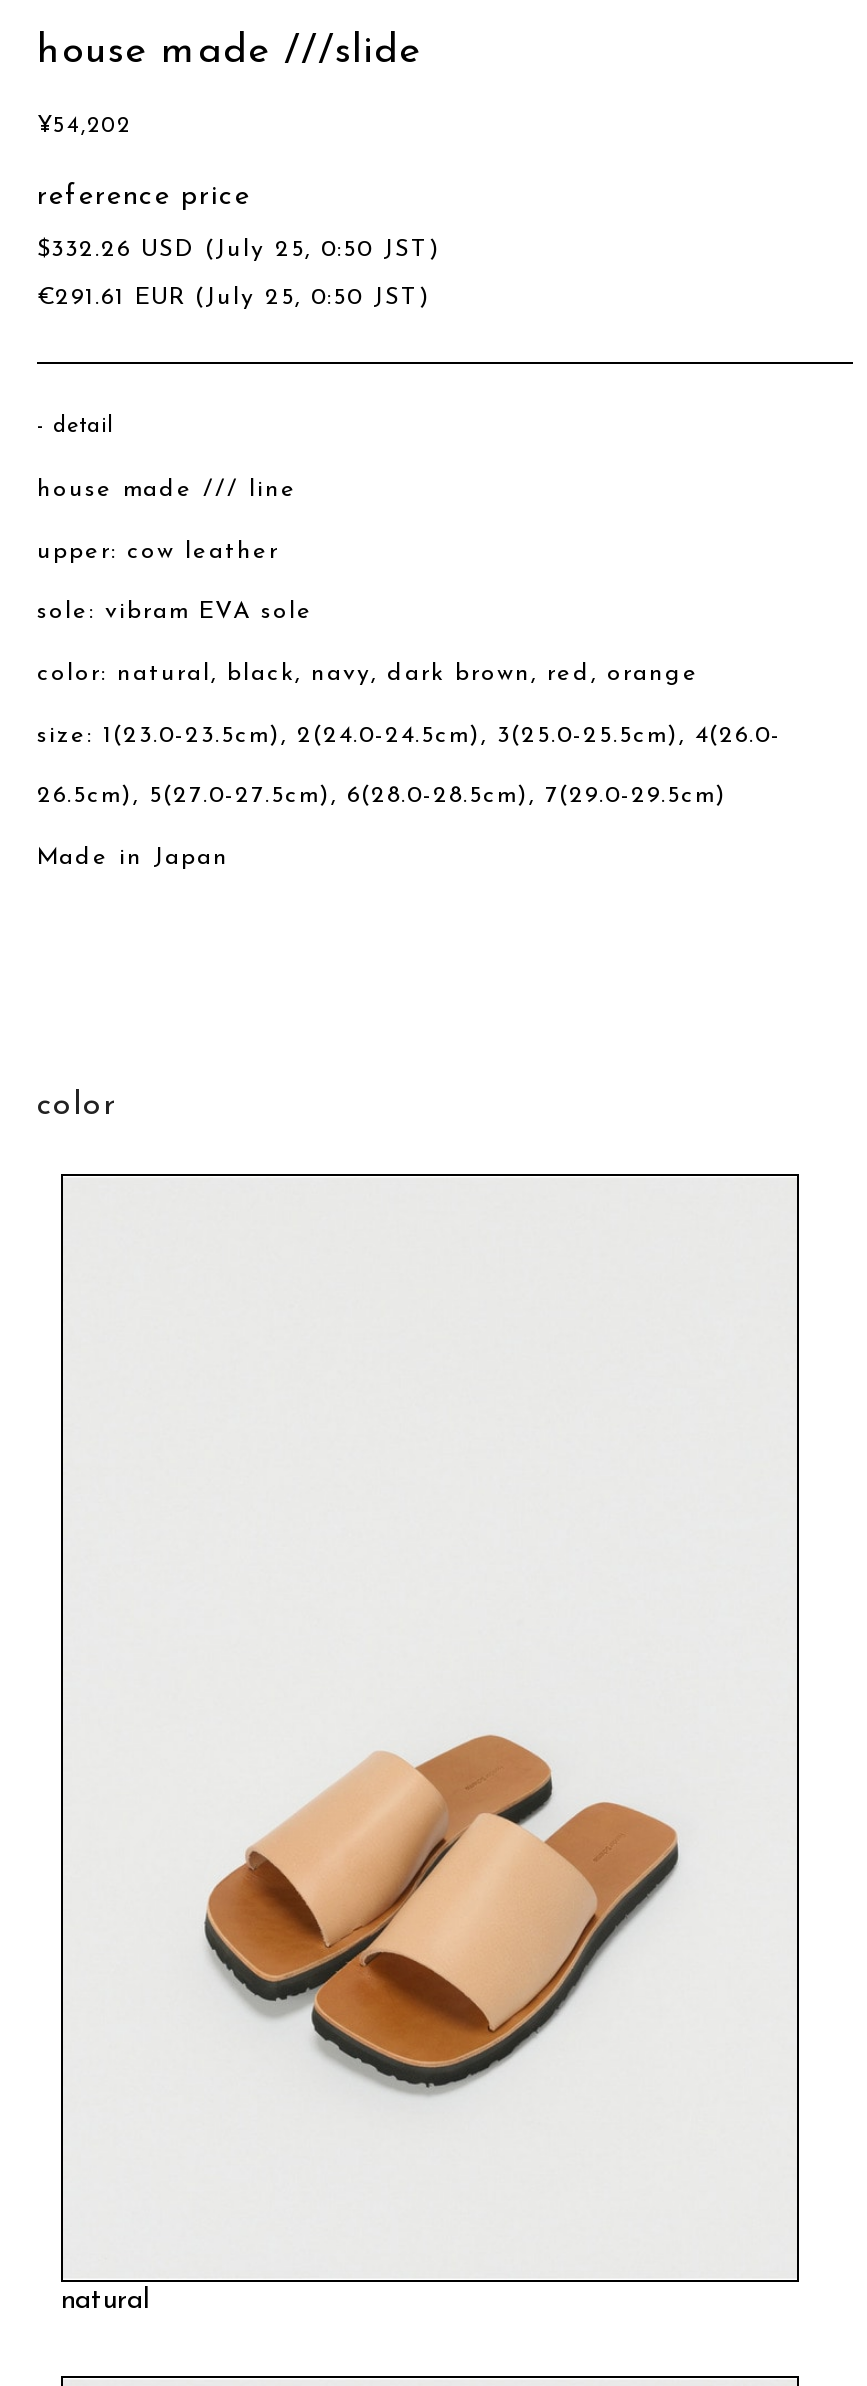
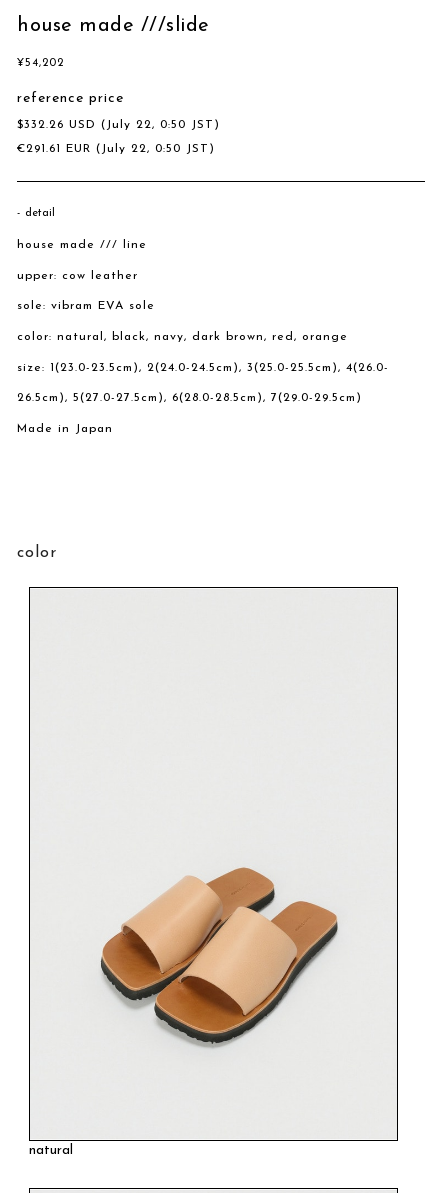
[37,237,441,261] $332.26 USD (July 25, 0:50 JST) -> [17,119,220,131] $332.26 USD (July 22, 0:50 JST)
[37,285,431,309] €291.61 EUR (July 25, 0:50 JST) -> [17,143,215,155] €291.61 EUR (July 22, 0:50 JST)

